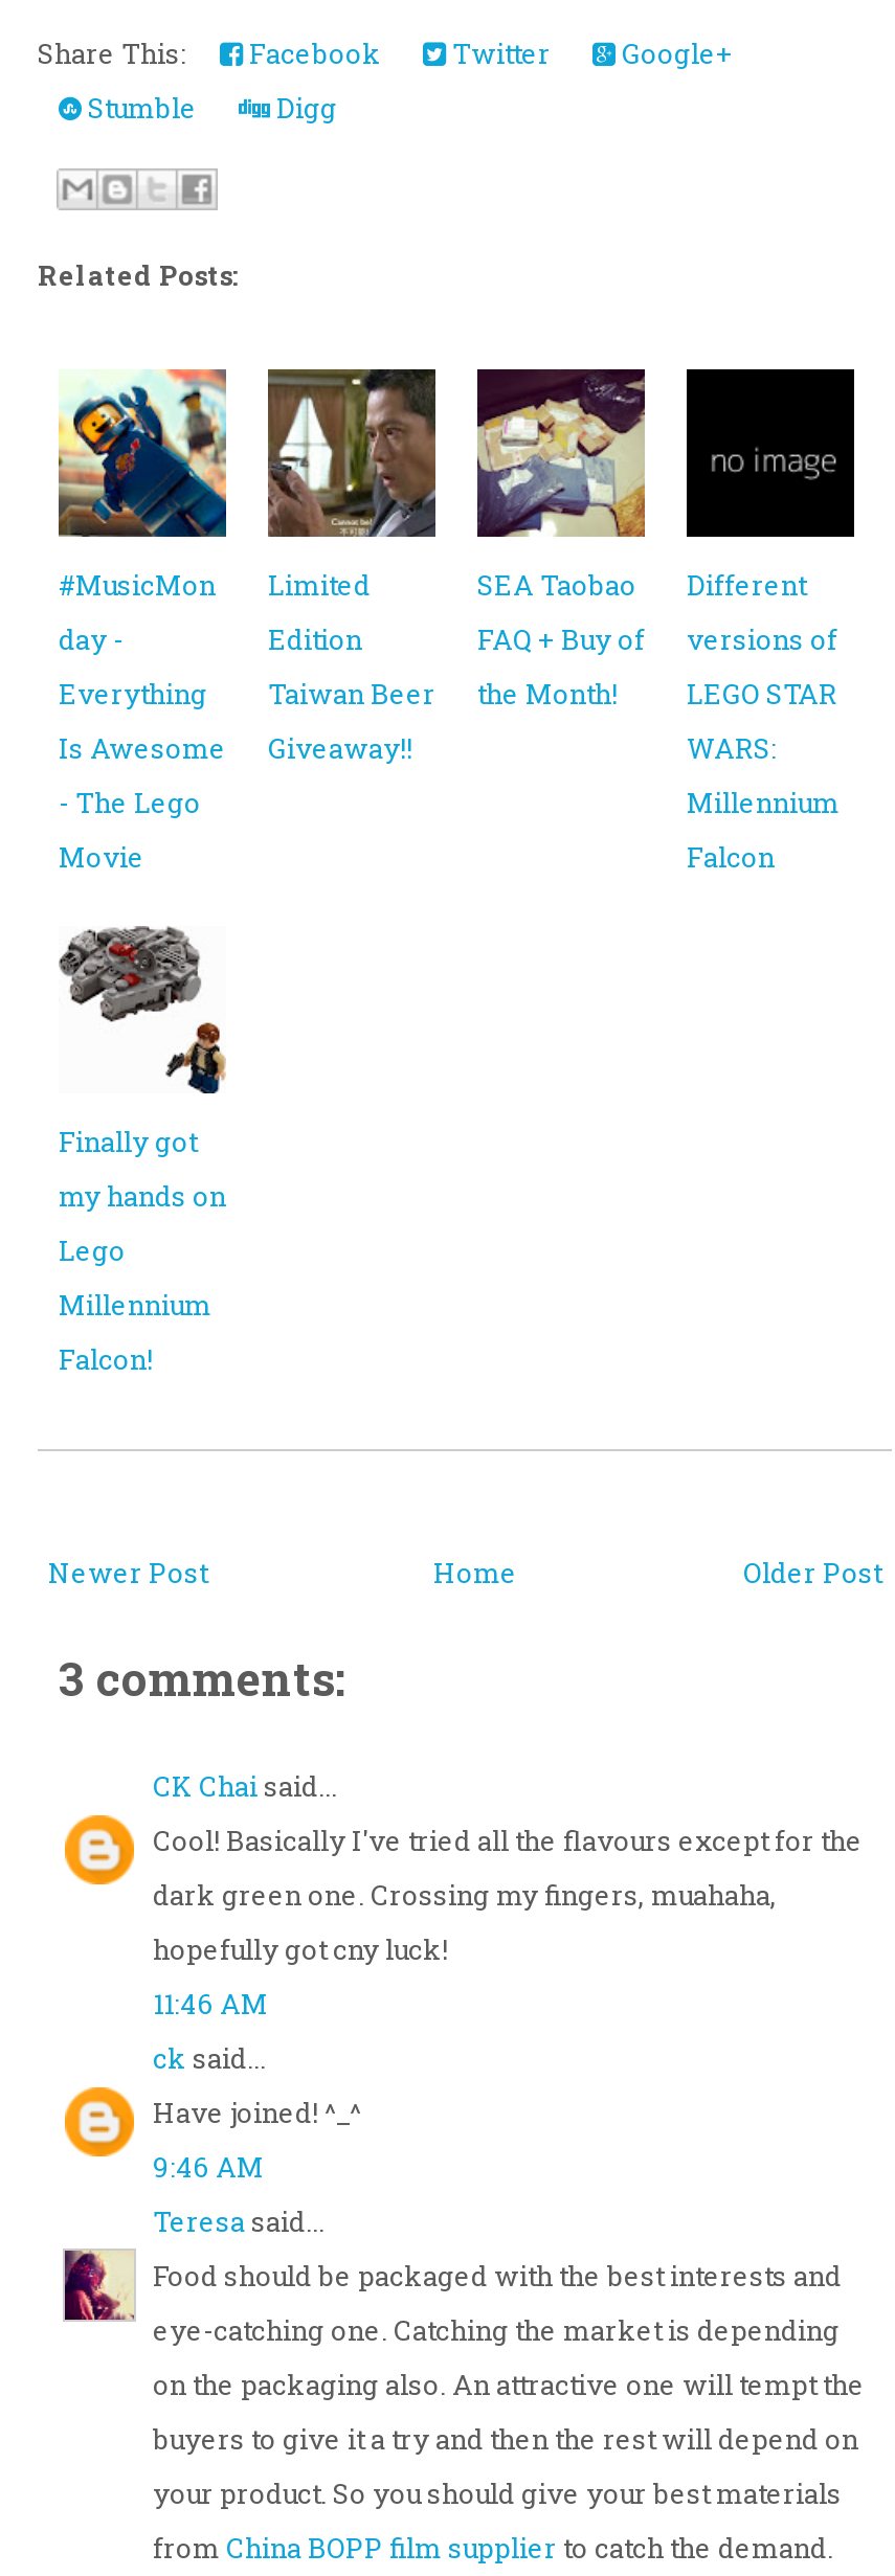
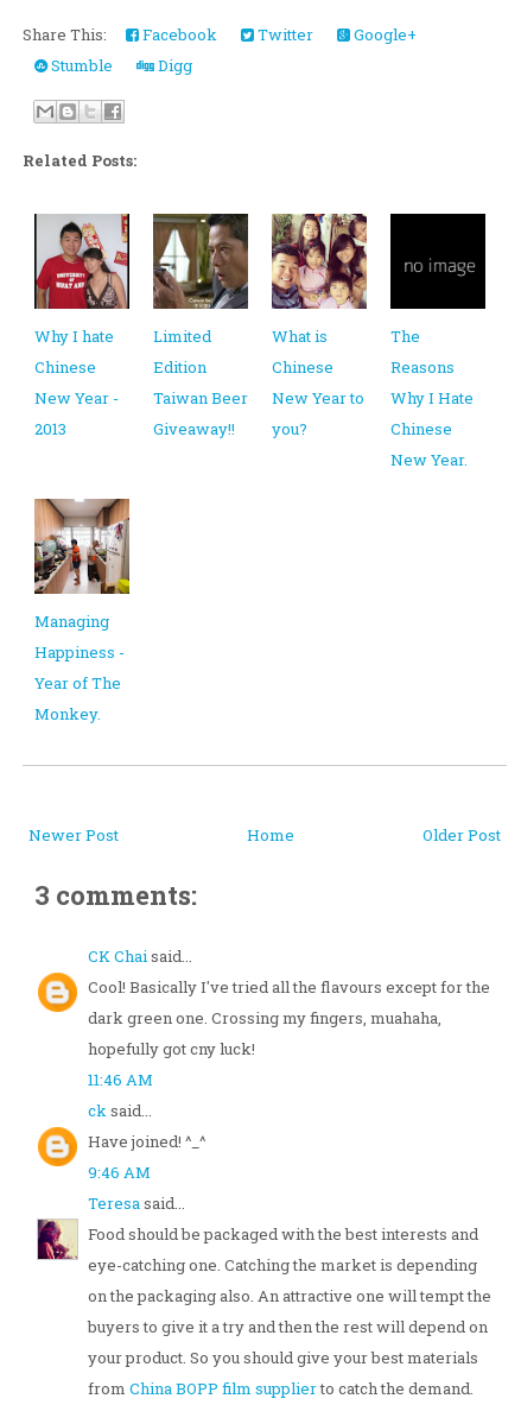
[57,367,226,875] [image] | #MusicMon | day - | Everything | Is Awesome | - The Lego | Movie -> [33,213,131,439] [image] | Why I hate | Chinese | New Year - | 2013
[475,367,647,712] [image] | SEA Taobao | FAQ + Buy of | the Month! -> [271,213,367,439] [image] | What is | Chinese | New Year to | you?
[687,565,840,875] Different | versions of | LEGO STAR | WARS: | Millennium | Falcon -> [390,325,474,470] The | Reasons | Why I Hate | Chinese | New Year.
[59,926,226,1377] [image] | Finally got | my hands on | Lego | Millennium | Falcon! -> [33,498,131,724] [image] | Managing | Happiness - | Year of The | Monkey.

